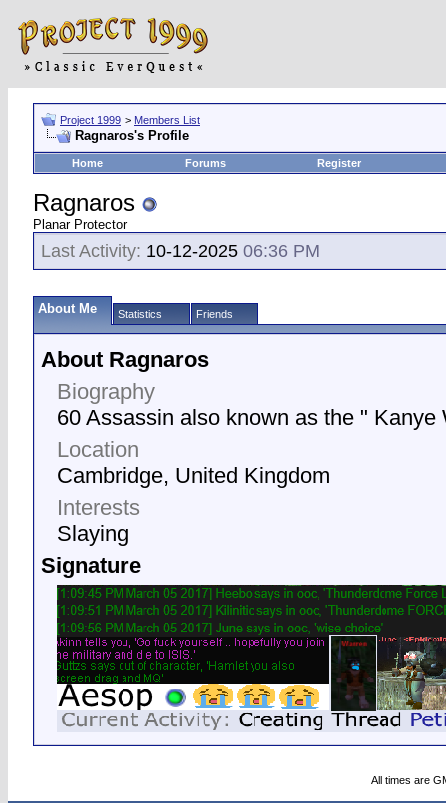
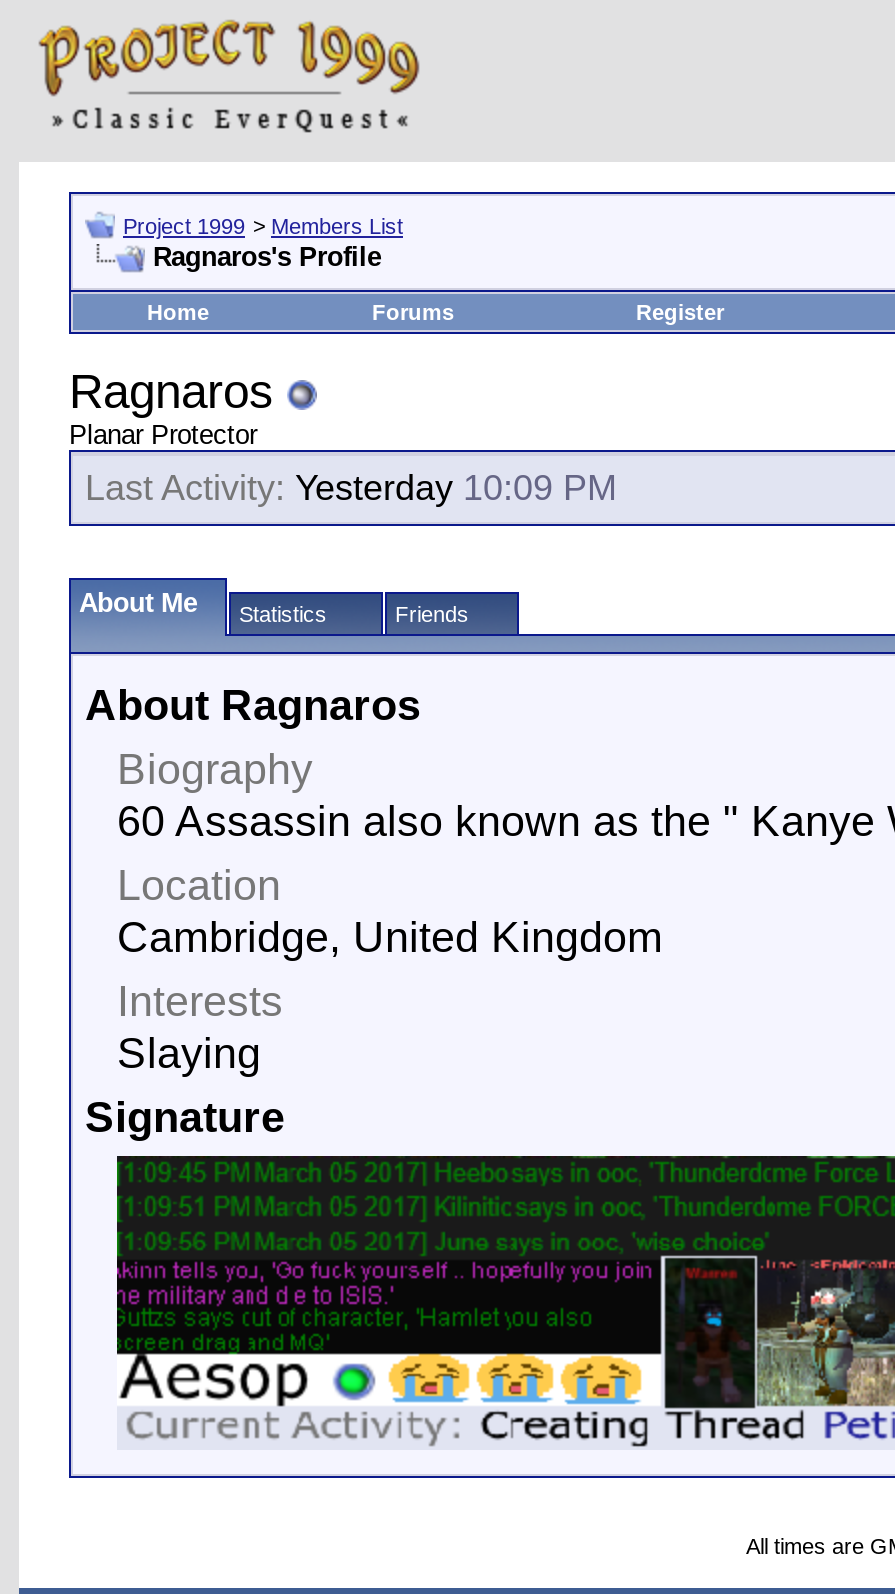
[41,241,320,261] Last Activity: 10-12-2025 06:36 PM -> [85,468,617,508] Last Activity: Yesterday 10:09 PM

